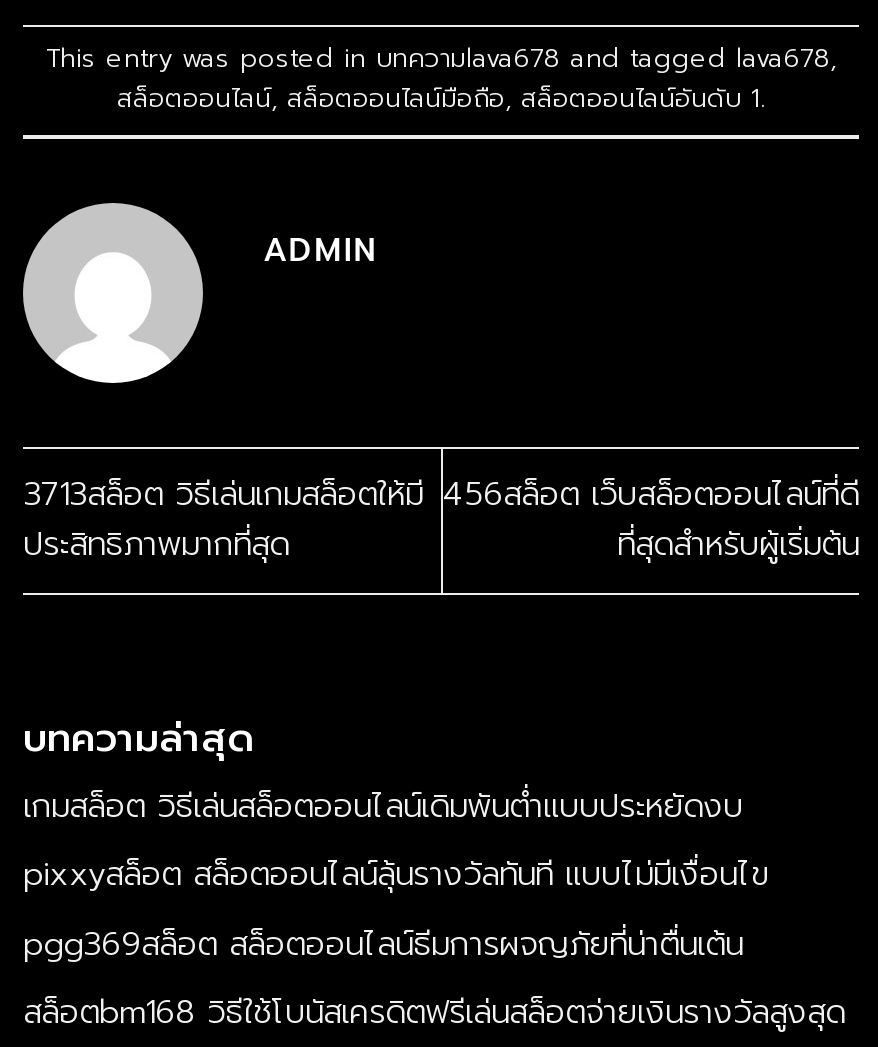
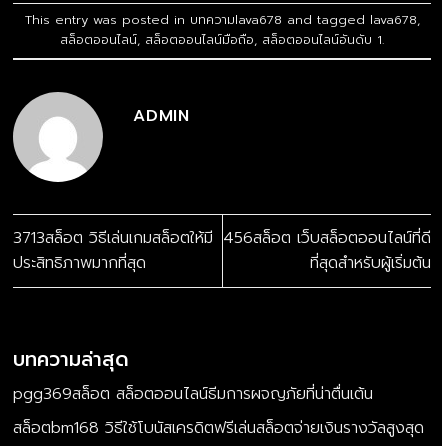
[23,782,769,900] เกมสล็อต วิธีเล่นสล็อตออนไลน์เดิมพันต่ำแบบประหยัดงบ | pixxyสล็อต สล็อตออนไลน์ลุ้นรางวัลทันที แบบไม่มีเงื่อนไข -> none

